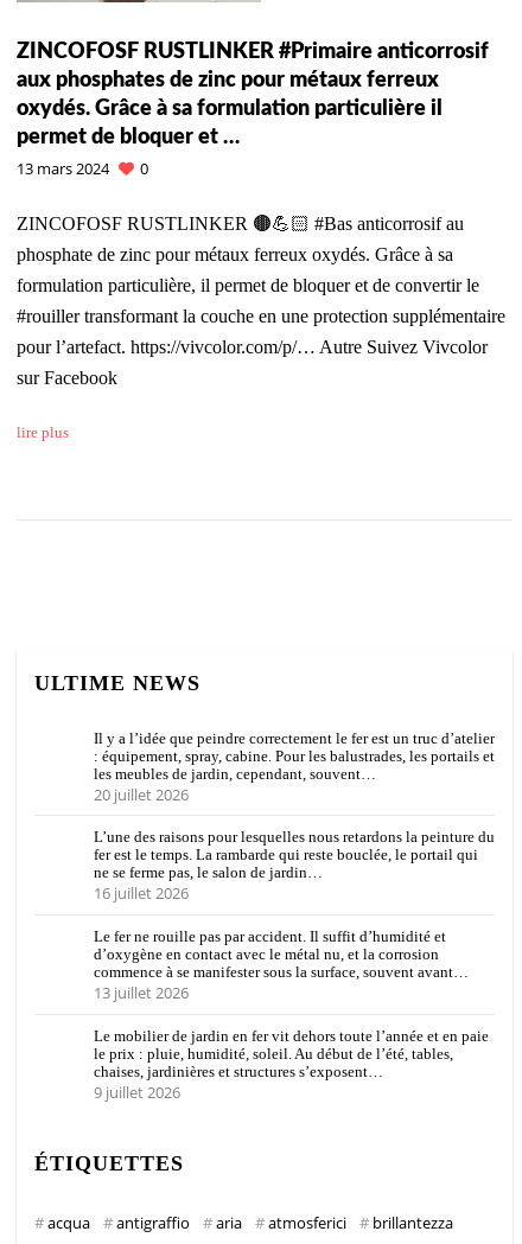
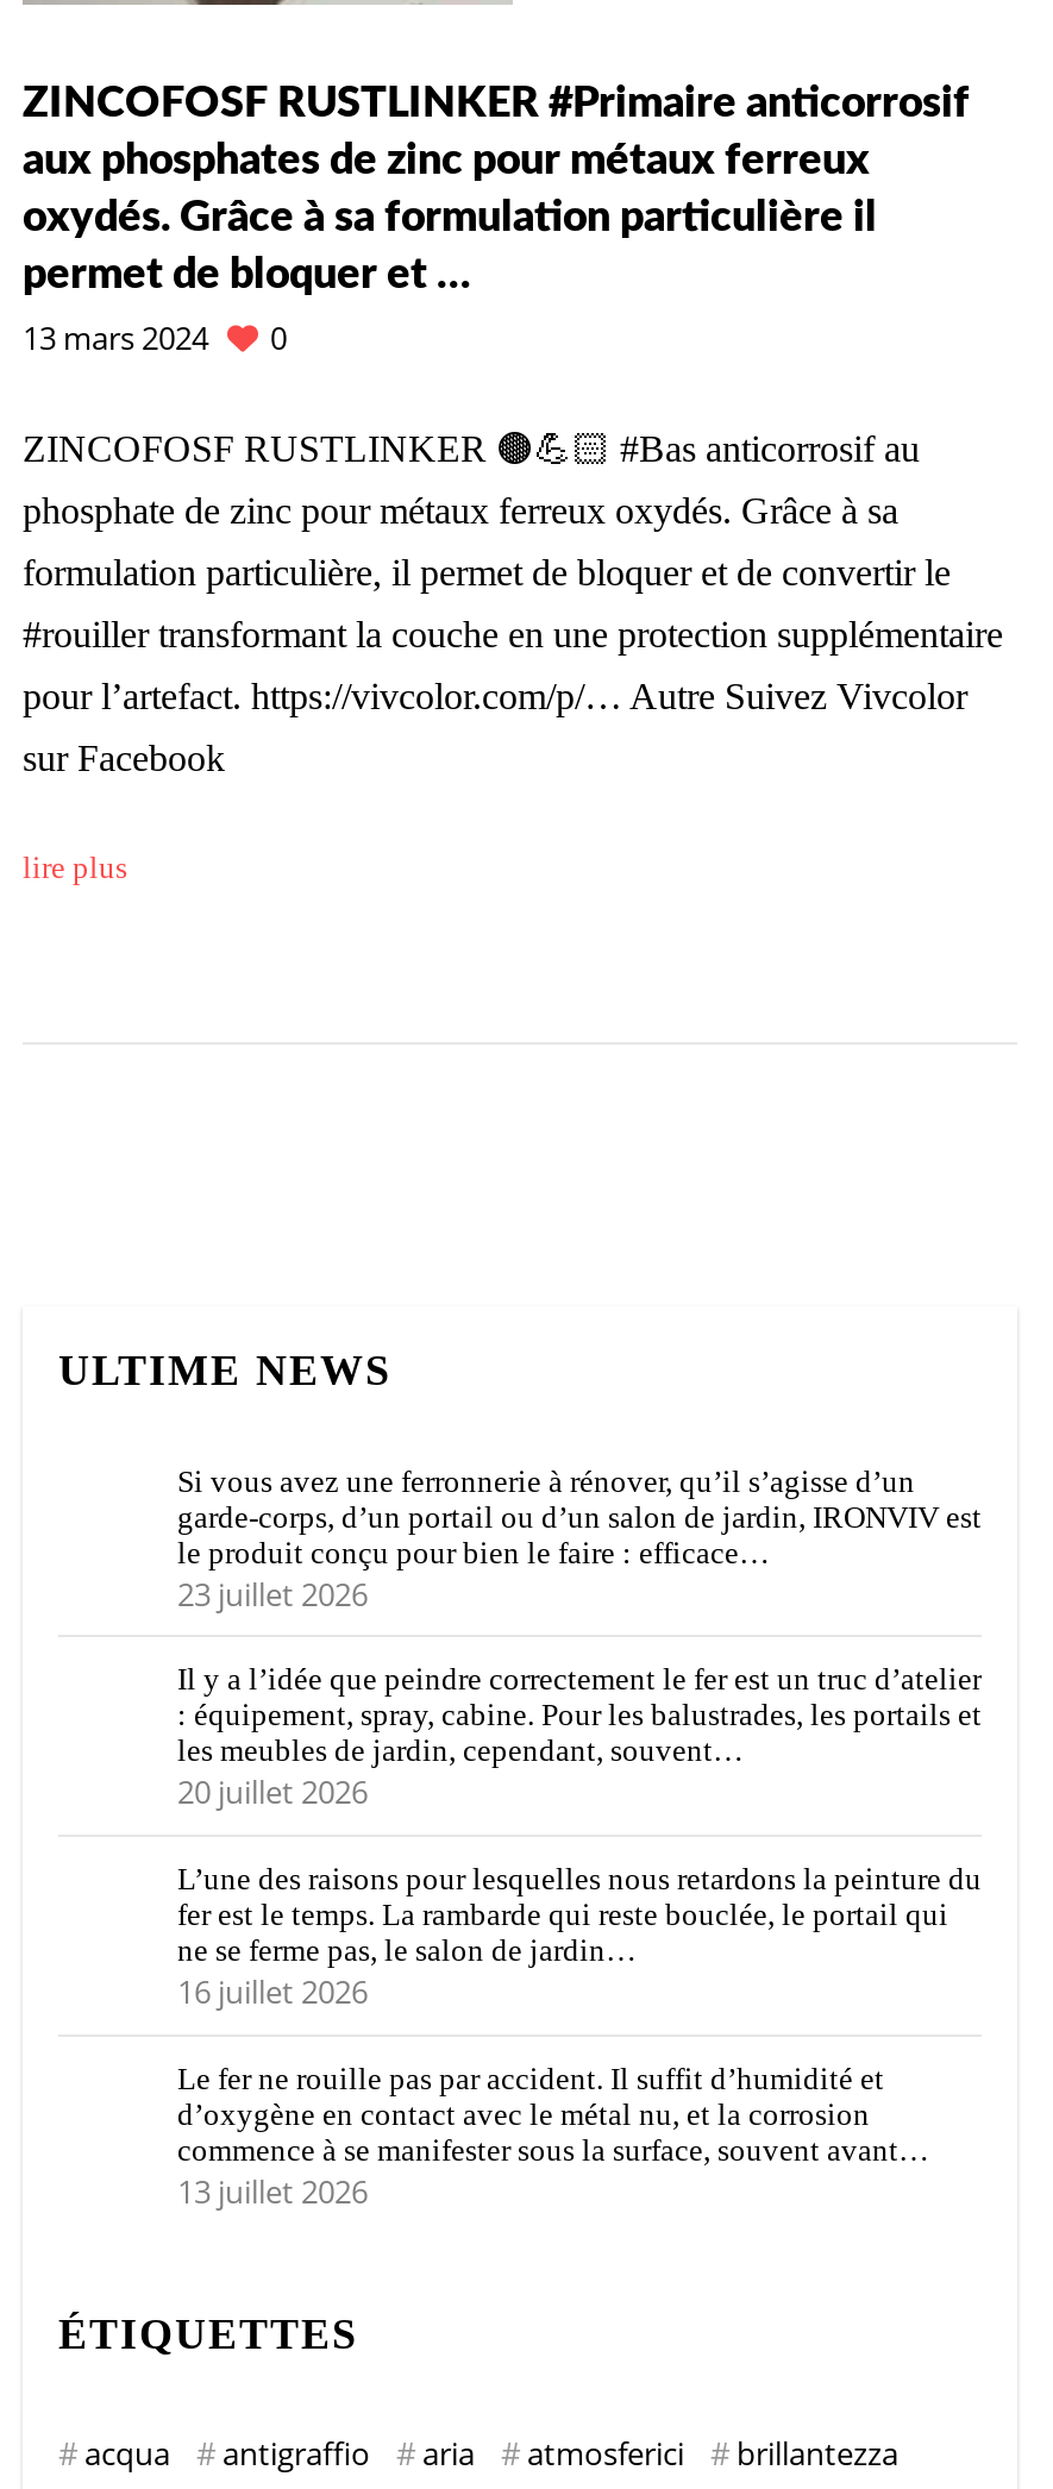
none -> [177,1462,982,1615] Si vous avez une ferronnerie à rénover, qu’il s’agisse d’un | garde-corps, d’un portail ou d’un salon de jardin, IRONVIV est | le produit conçu pour bien le faire : efficace… | 23 juillet 2026
moved [94,729,495,1004] -> [177,1662,982,2214]: Il y a l’idée que peindre correctement le fer est un truc d’atelier | : équipement, spray, cabine. Pour les balustrades, les portails et | les meubles de jardin, cependant, souvent… | ... | commence à se manifester sous la surface, souvent avant… | 13 juillet 2026
[94,1027,489,1103] Le mobilier de jardin en fer vit dehors toute l’année et en paie | le prix : pluie, humidité, soleil. Au début de l’été, tables, | chaises, jardinières et structures s’exposent… | 9 juillet 2026 -> none

